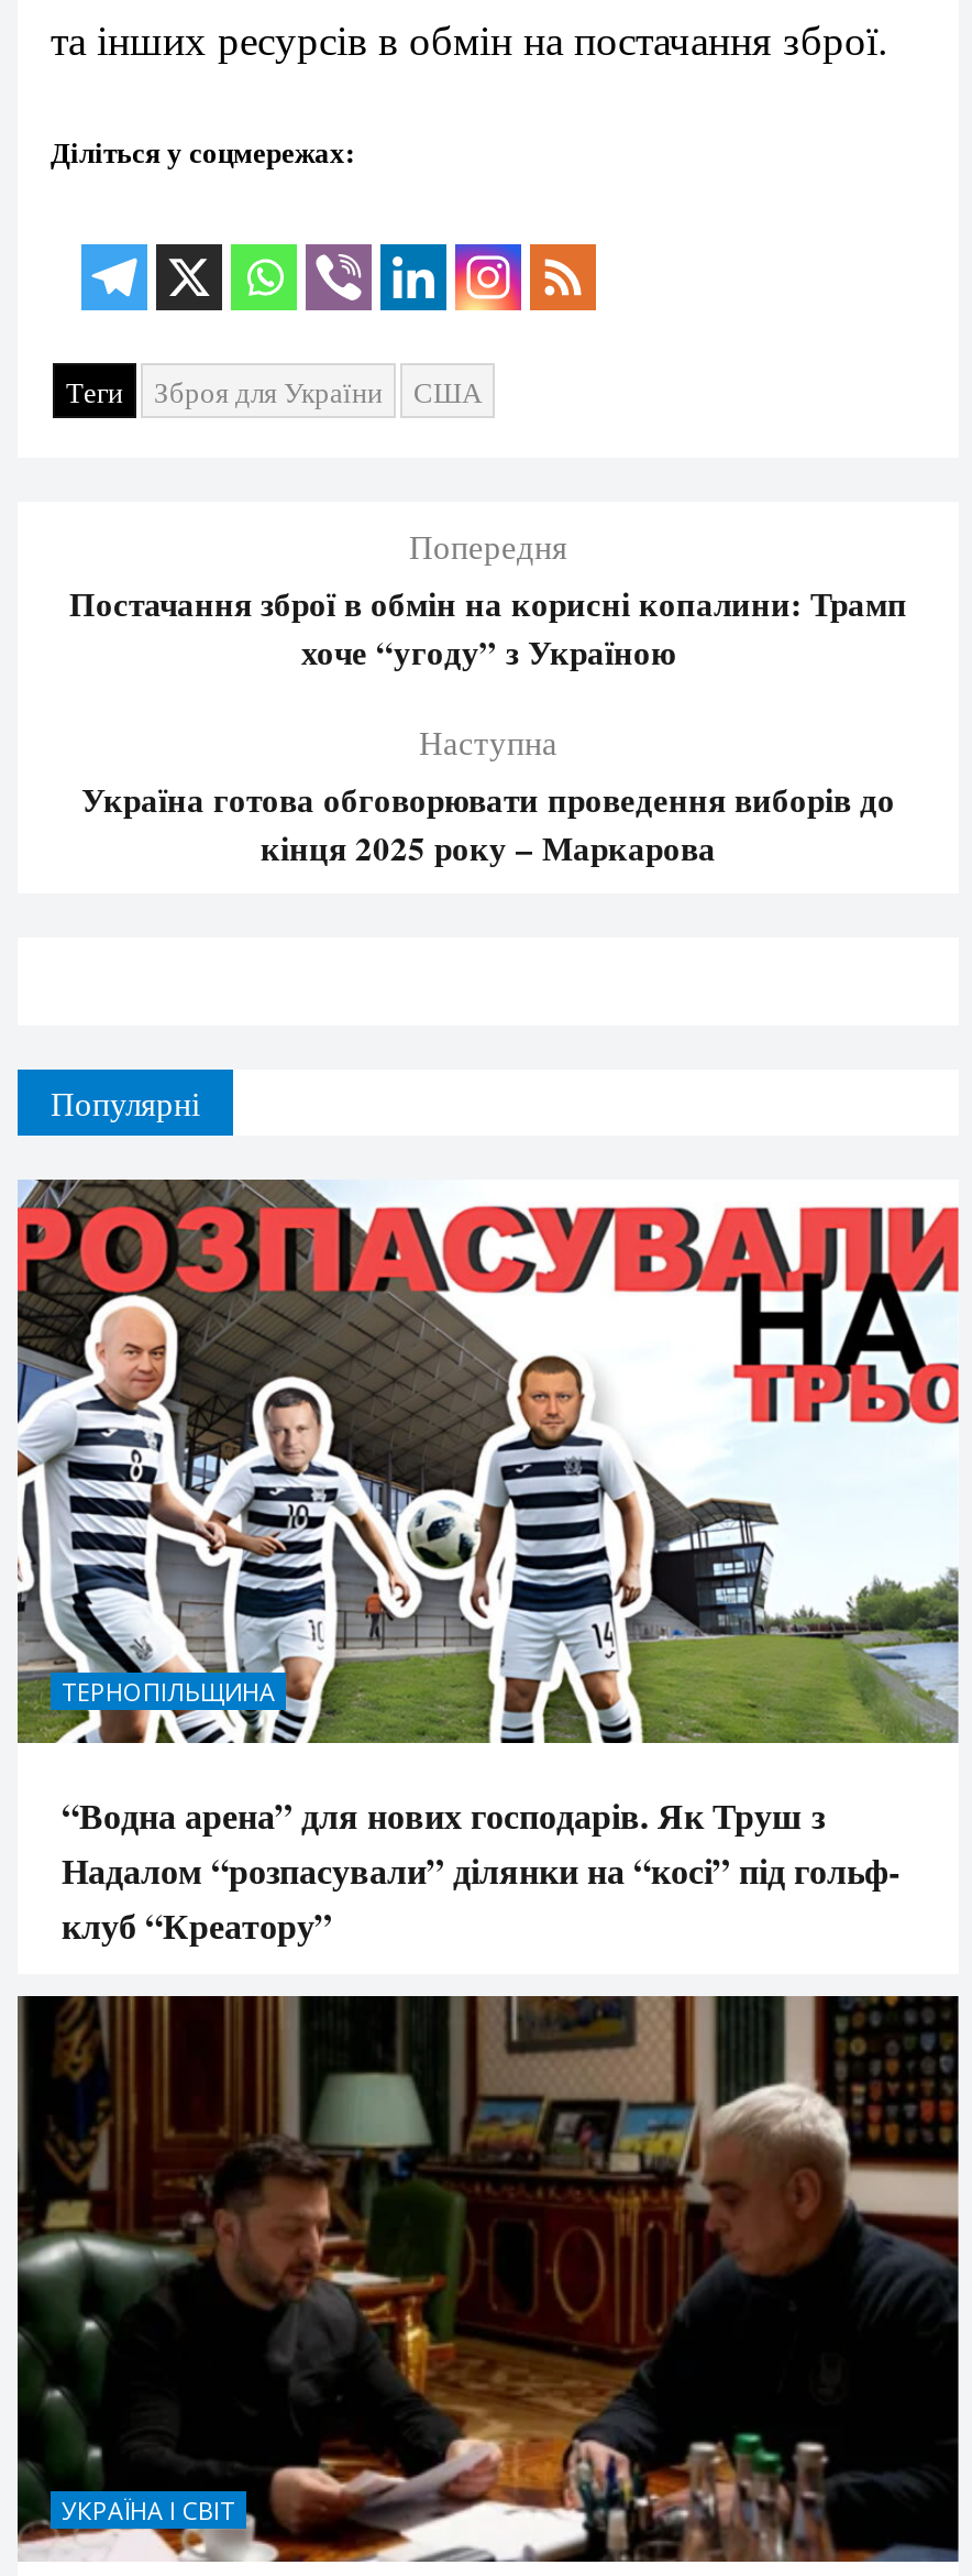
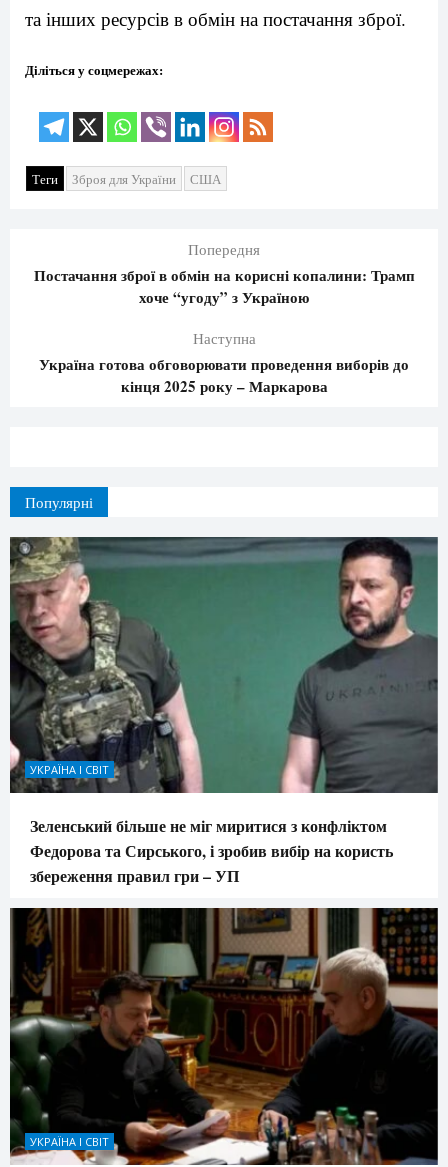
[15,1180,961,1745] [image] | ТЕРНОПІЛЬЩИНА -> [9,536,439,794] [image] | УКРАЇНА І СВІТ
[62,1790,899,1951] “Водна арена” для нових господарів. Як Труш з | Надалом “розпасували” ділянки на “косі” під гольф- | клуб “Креатору” -> [30,814,393,887] Зеленський більше не міг миритися з конфліктом | Федорова та Сирського, і зробив вибір на користь | збереження правил гри – УП

